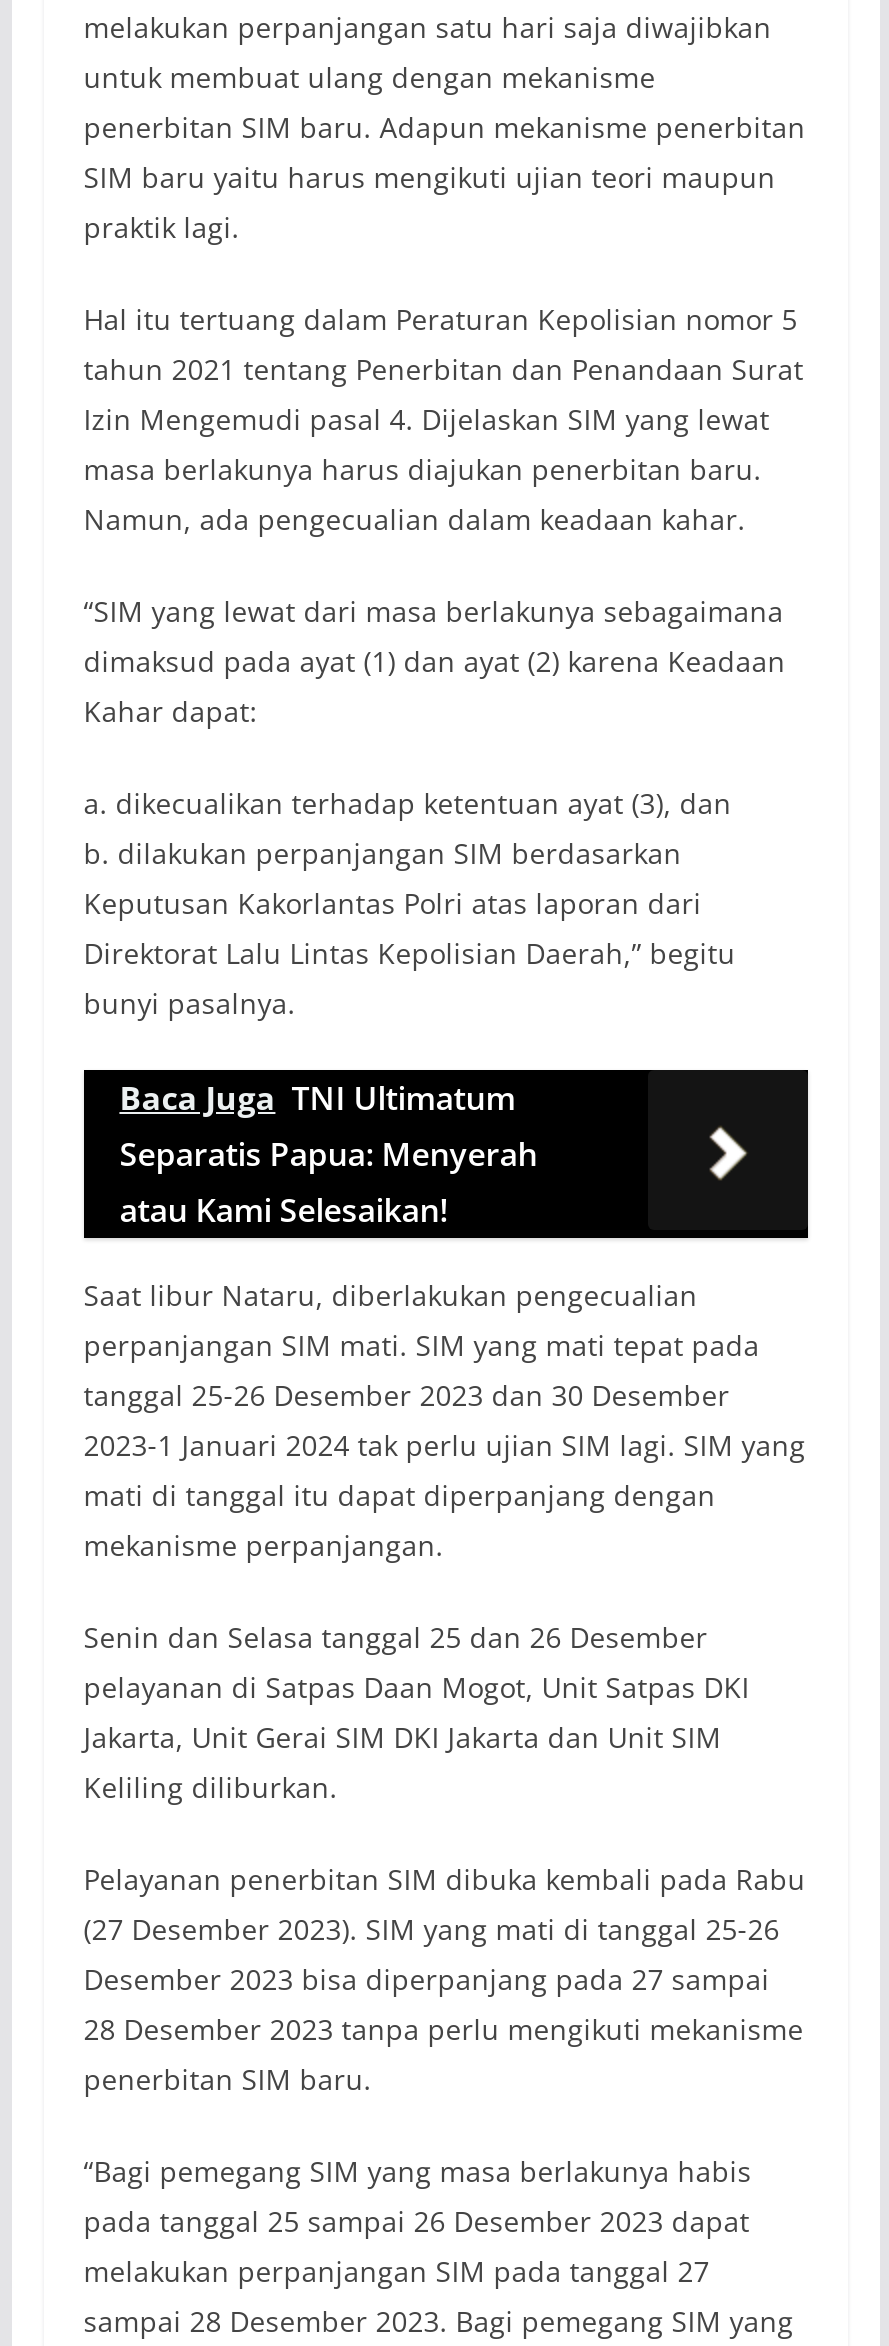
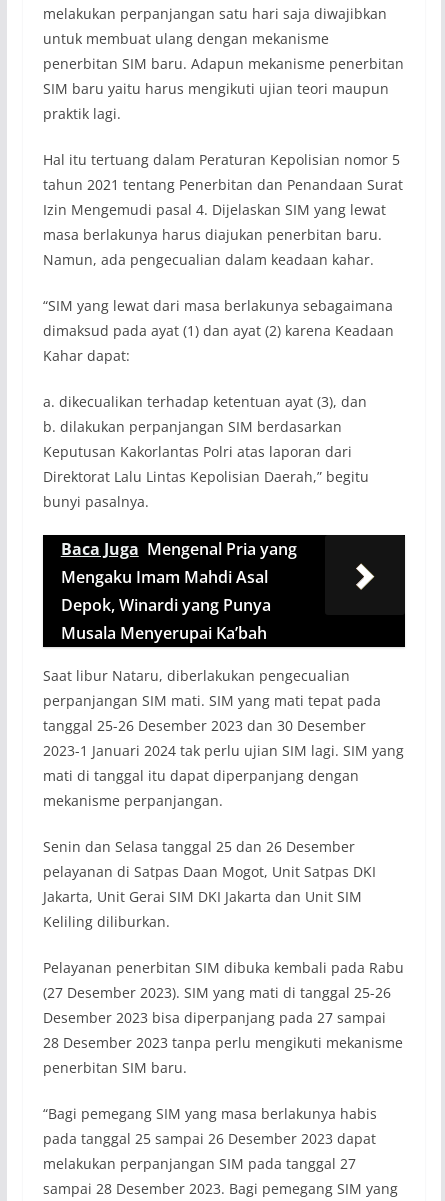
[119,1076,537,1232] Baca Juga TNI Ultimatum | Separatis Papua: Menyerah | atau Kami Selesaikan! -> [61,538,297,644] Baca Juga Mengenal Pria yang | Mengaku Imam Mahdi Asal | Depok, Winardi yang Punya | Musala Menyerupai Ka’bah

